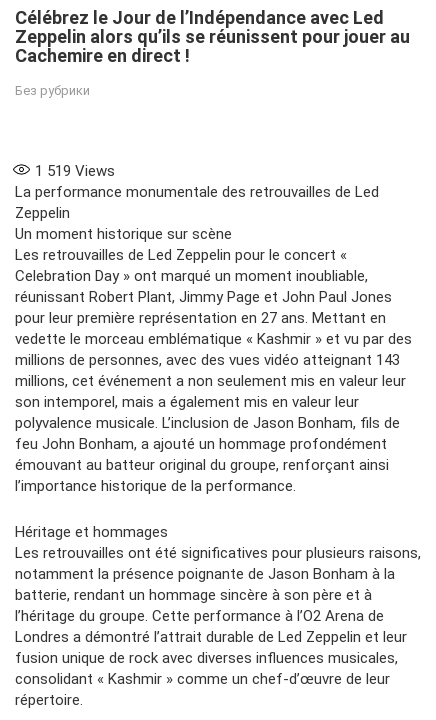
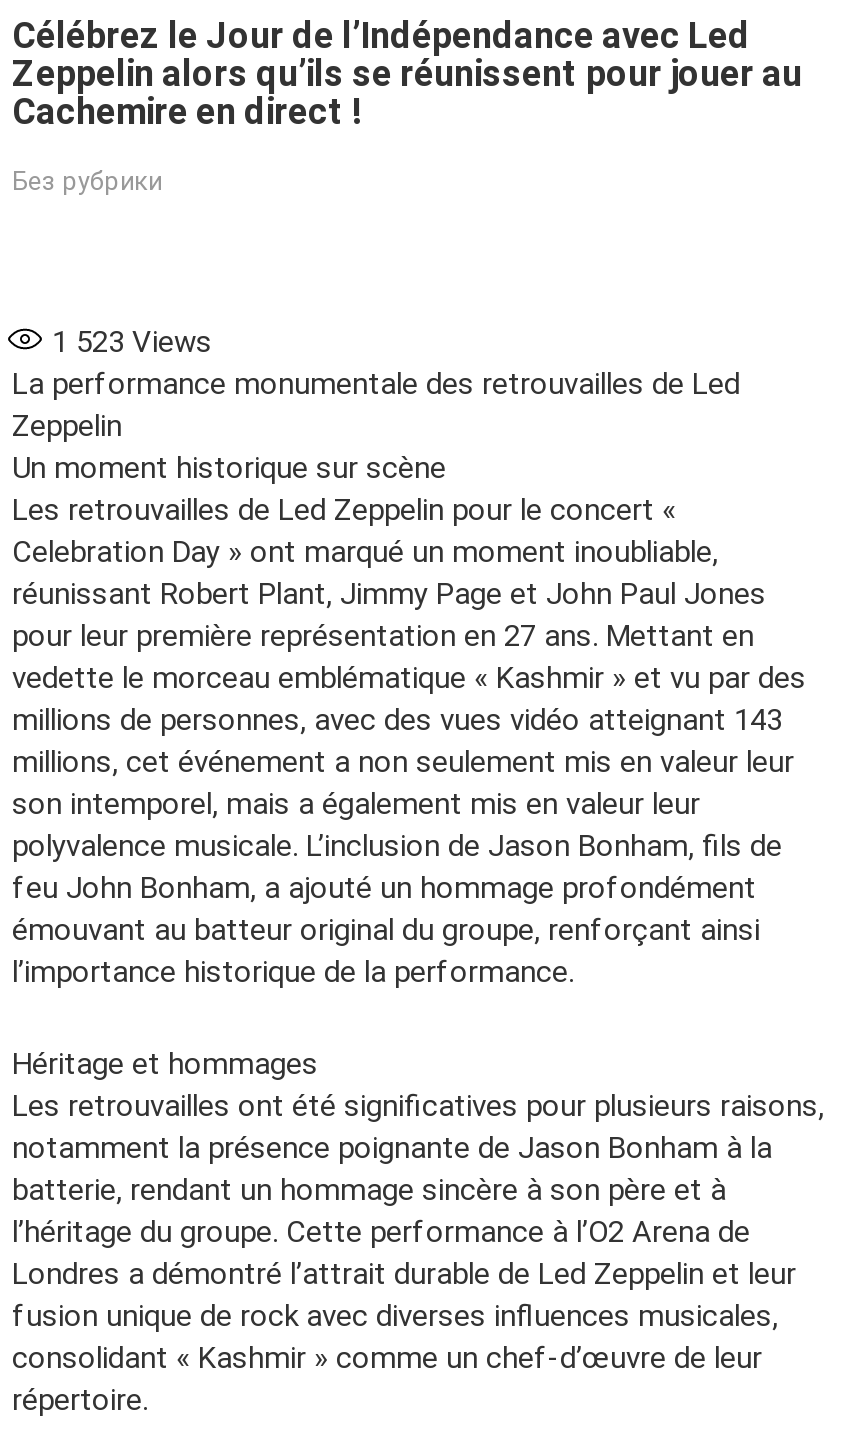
[35,162,115,180] 1 519 Views -> [52,325,212,361] 1 523 Views

